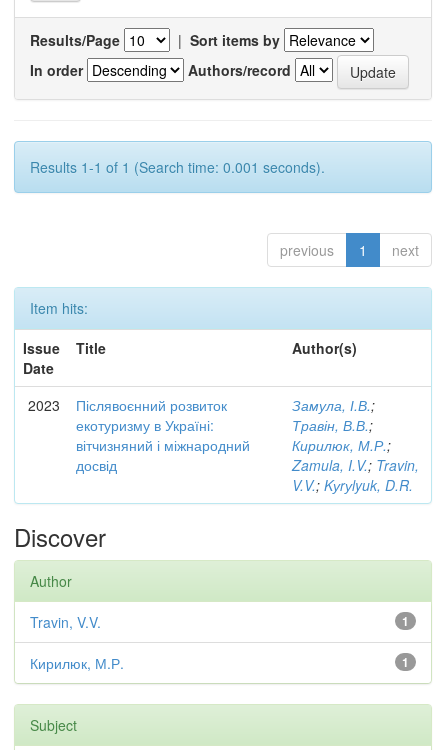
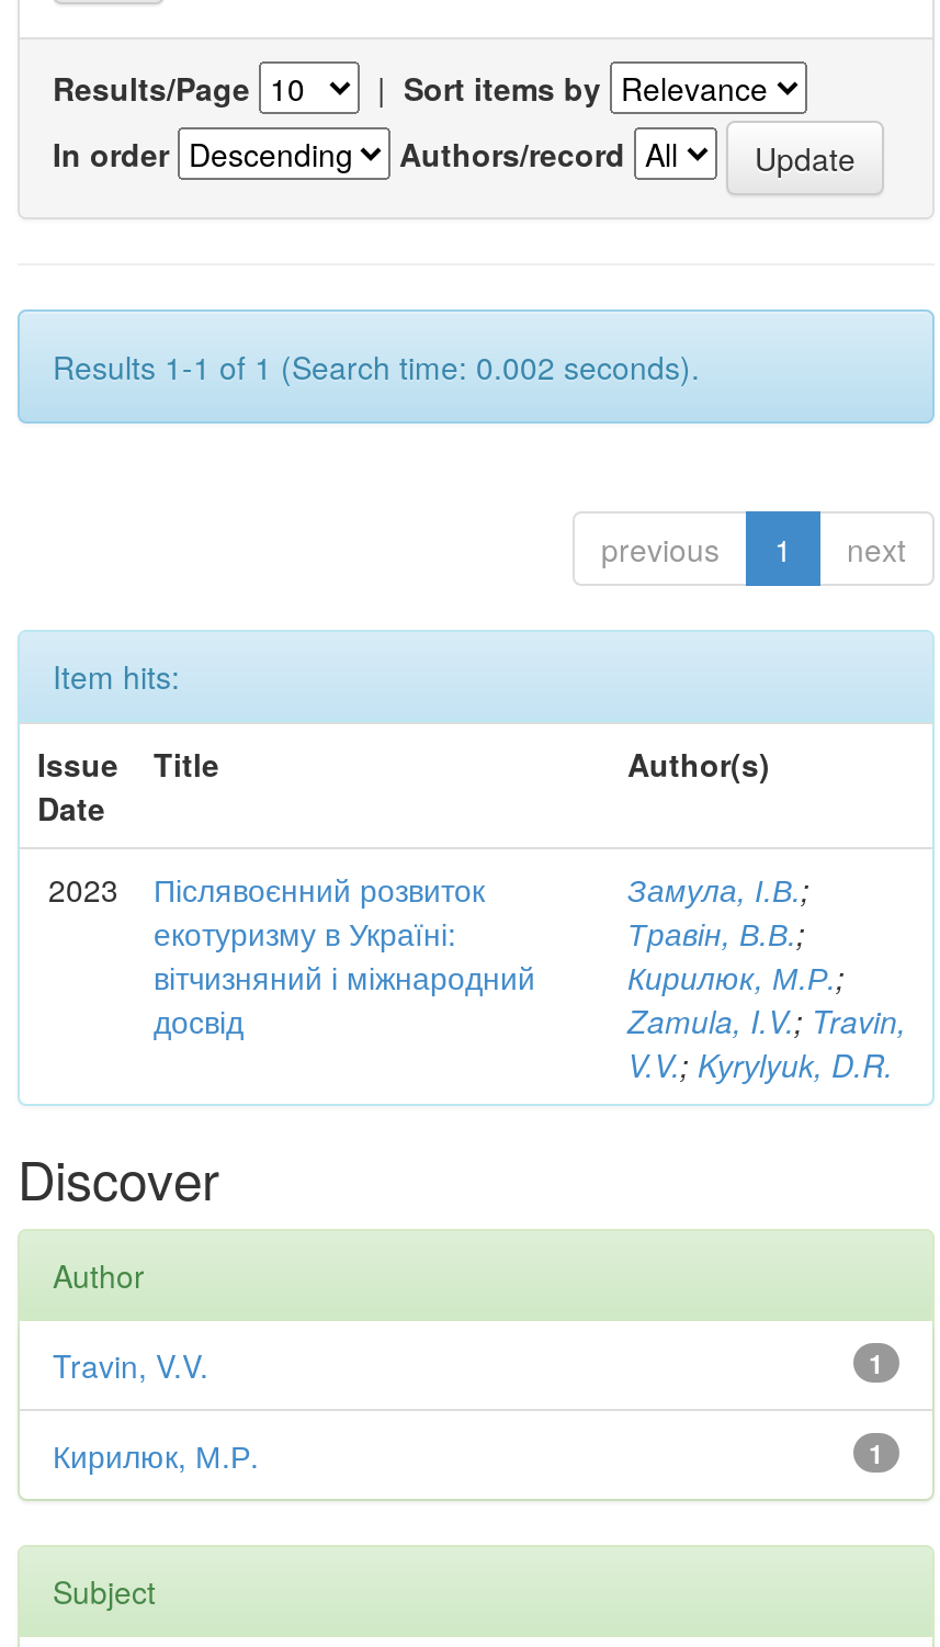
[30,157,325,177] Results 1-1 of 1 (Search time: 0.001 seconds). -> [53,345,700,388] Results 1-1 of 1 (Search time: 0.002 seconds).

